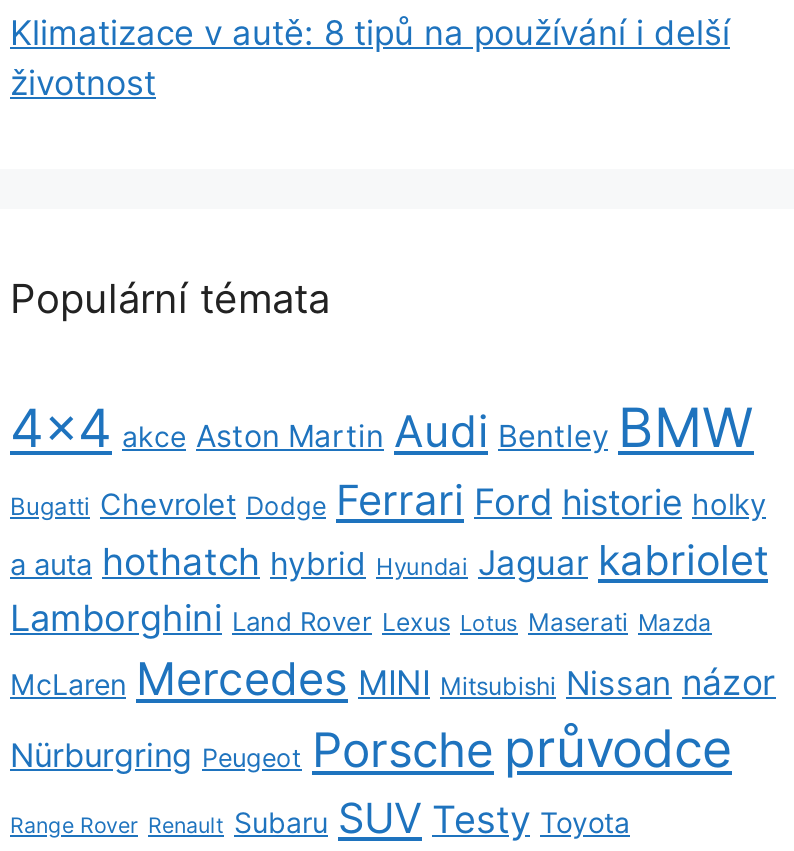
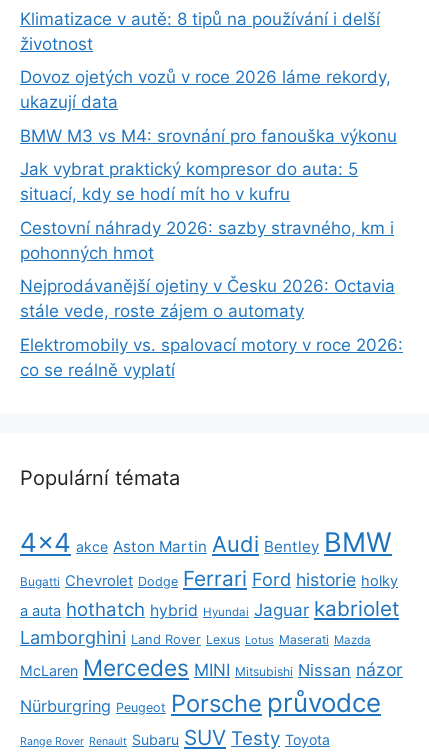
none -> [20,67,403,380] Dovoz ojetých vozů v roce 2026 láme rekordy, | ukazují data | BMW M3 vs M4: srovnání pro fanouška výkonu | Jak vybrat praktický kompresor do auta: 5 | situací, kdy se hodí mít ho v kufru | Cestovní náhrady 2026: sazby stravného, km i | pohonných hmot | Nejprodávanější ojetiny v Česku 2026: Octavia | stále vede, roste zájem o automaty | Elektromobily vs. spalovací motory v roce 2026: | co se reálně vyplatí

